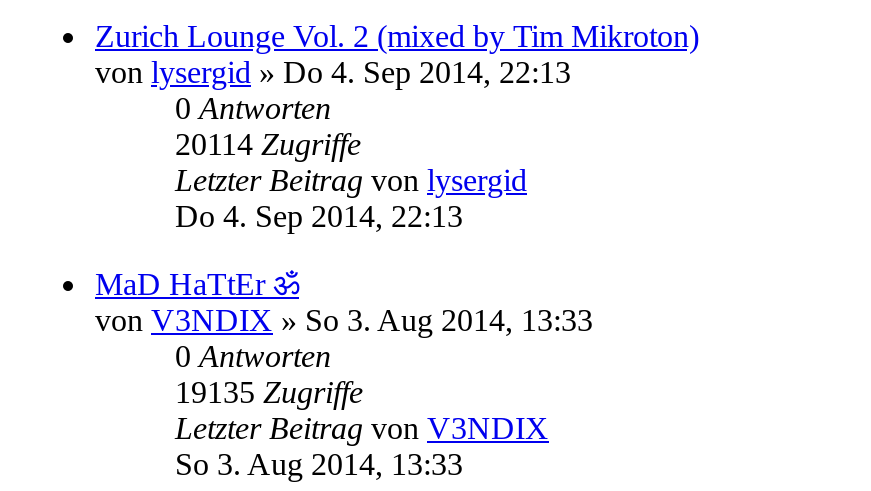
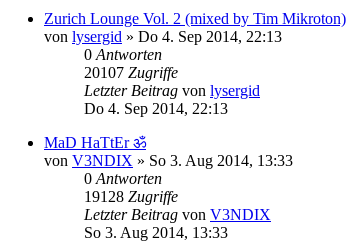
[175,127,361,161] 20114 Zugriffe -> [84,64,178,81] 20107 Zugriffe
[175,375,363,409] 19135 Zugriffe -> [84,188,178,205] 19128 Zugriffe

